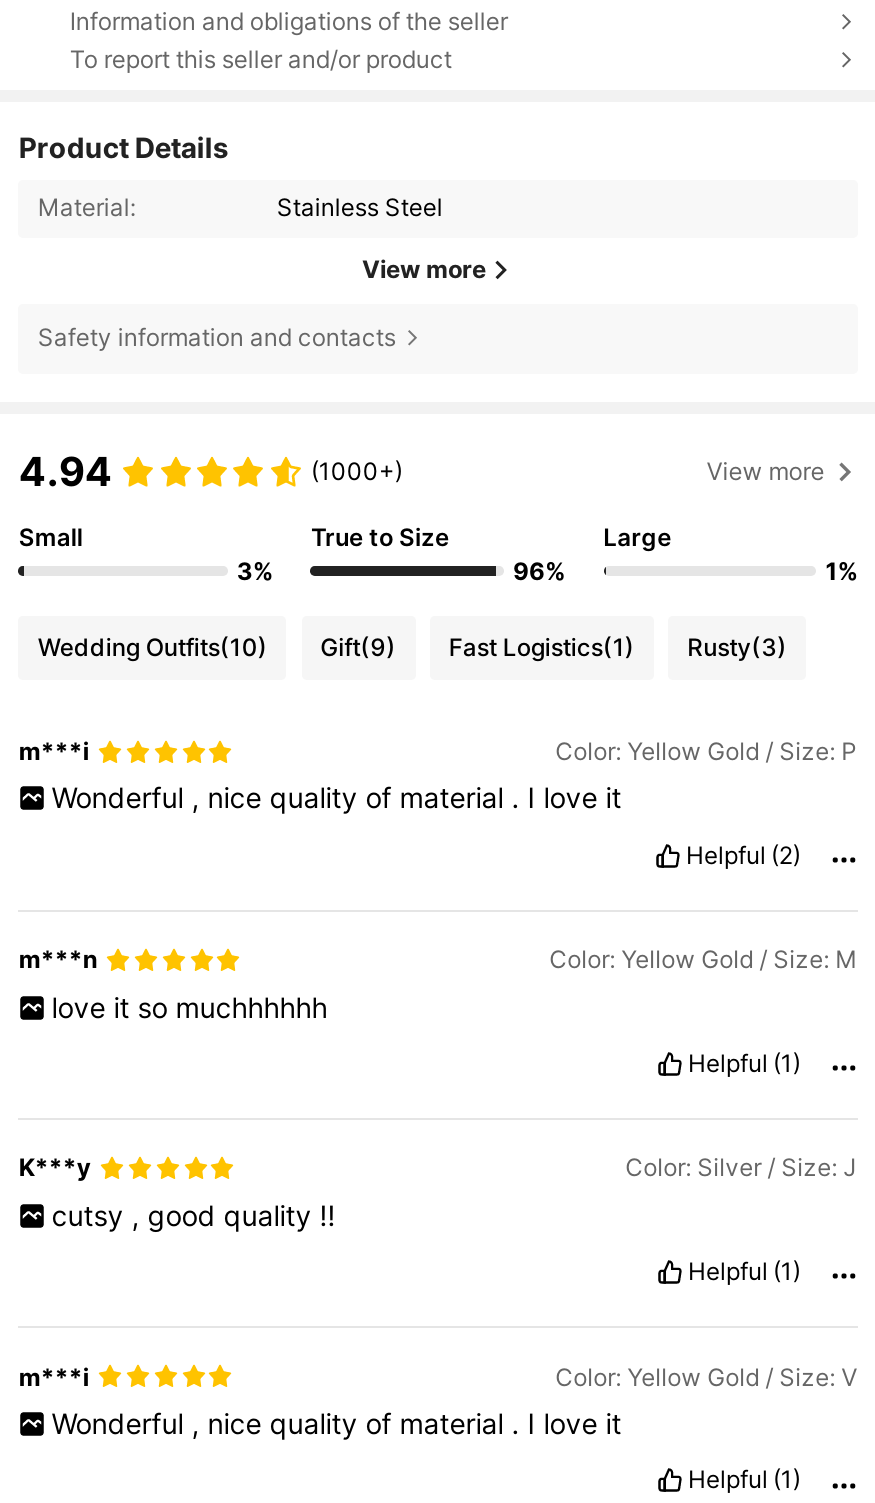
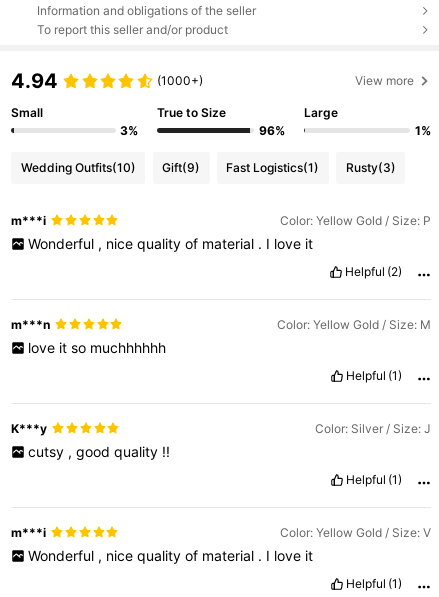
[19,129,486,352] Product Details | Material: | Stainless Steel | View more | Safety information and contacts -> none

